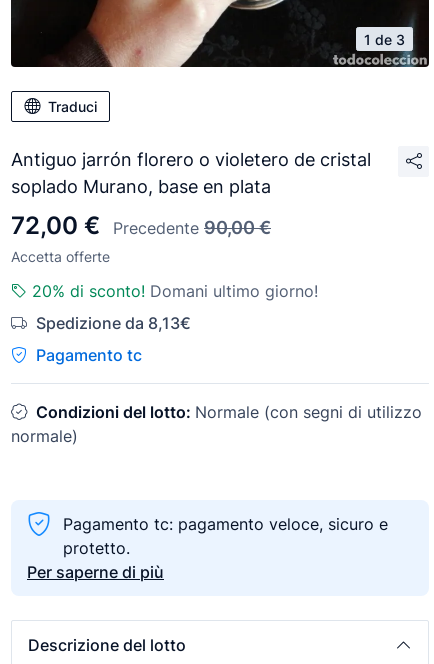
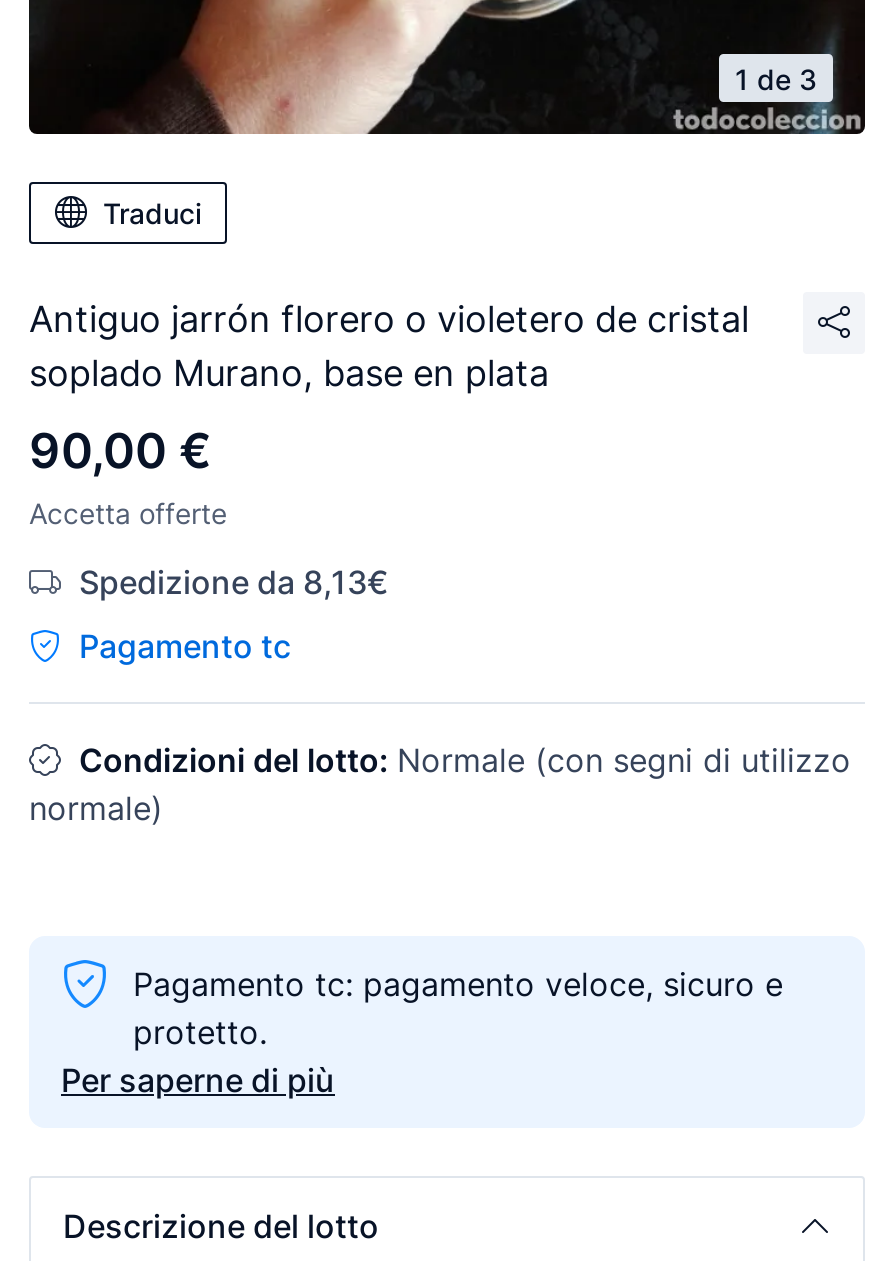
[11,211,271,240] 72,00 € | Precedente 90,00 € -> [29,423,211,481] 90,00 €
[32,281,318,301] 20% di sconto! Domani ultimo giorno! -> none

